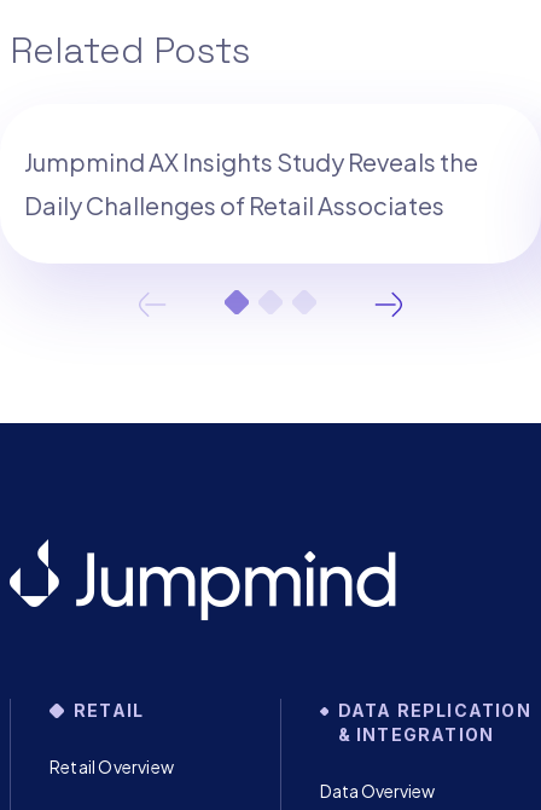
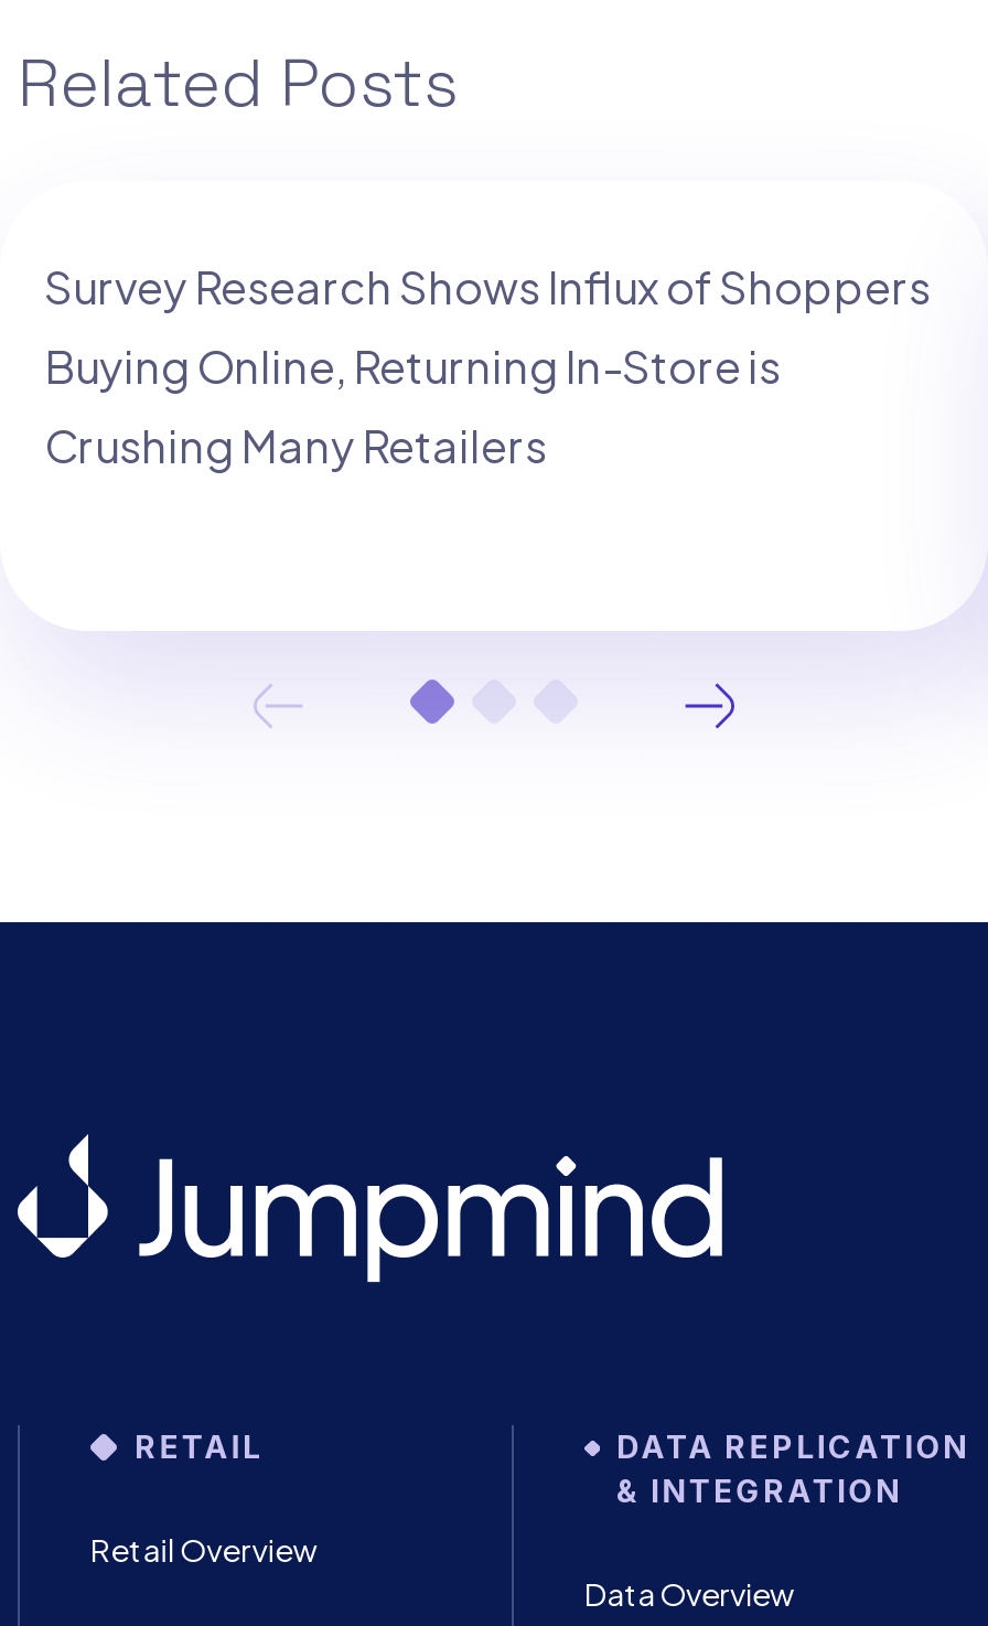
[24,147,478,220] Jumpmind AX Insights Study Reveals the | Daily Challenges of Retail Associates -> [44,259,931,473] Survey Research Shows Influx of Shoppers | Buying Online, Returning In-Store is | Crushing Many Retailers

